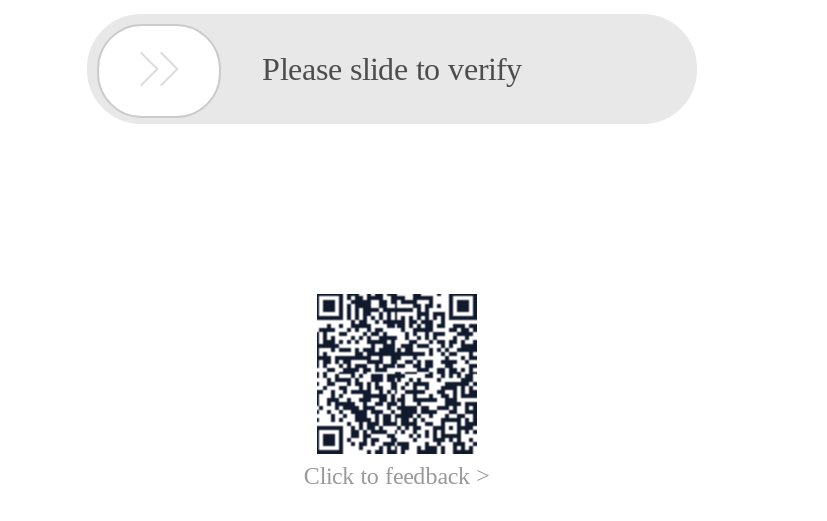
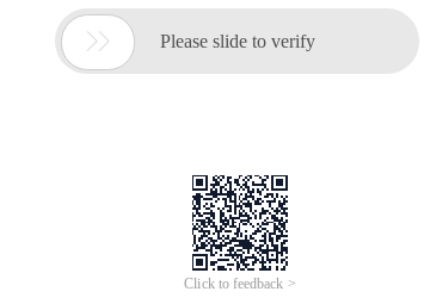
[315,292,477,456] [image] -> [192,174,288,272] [image]

